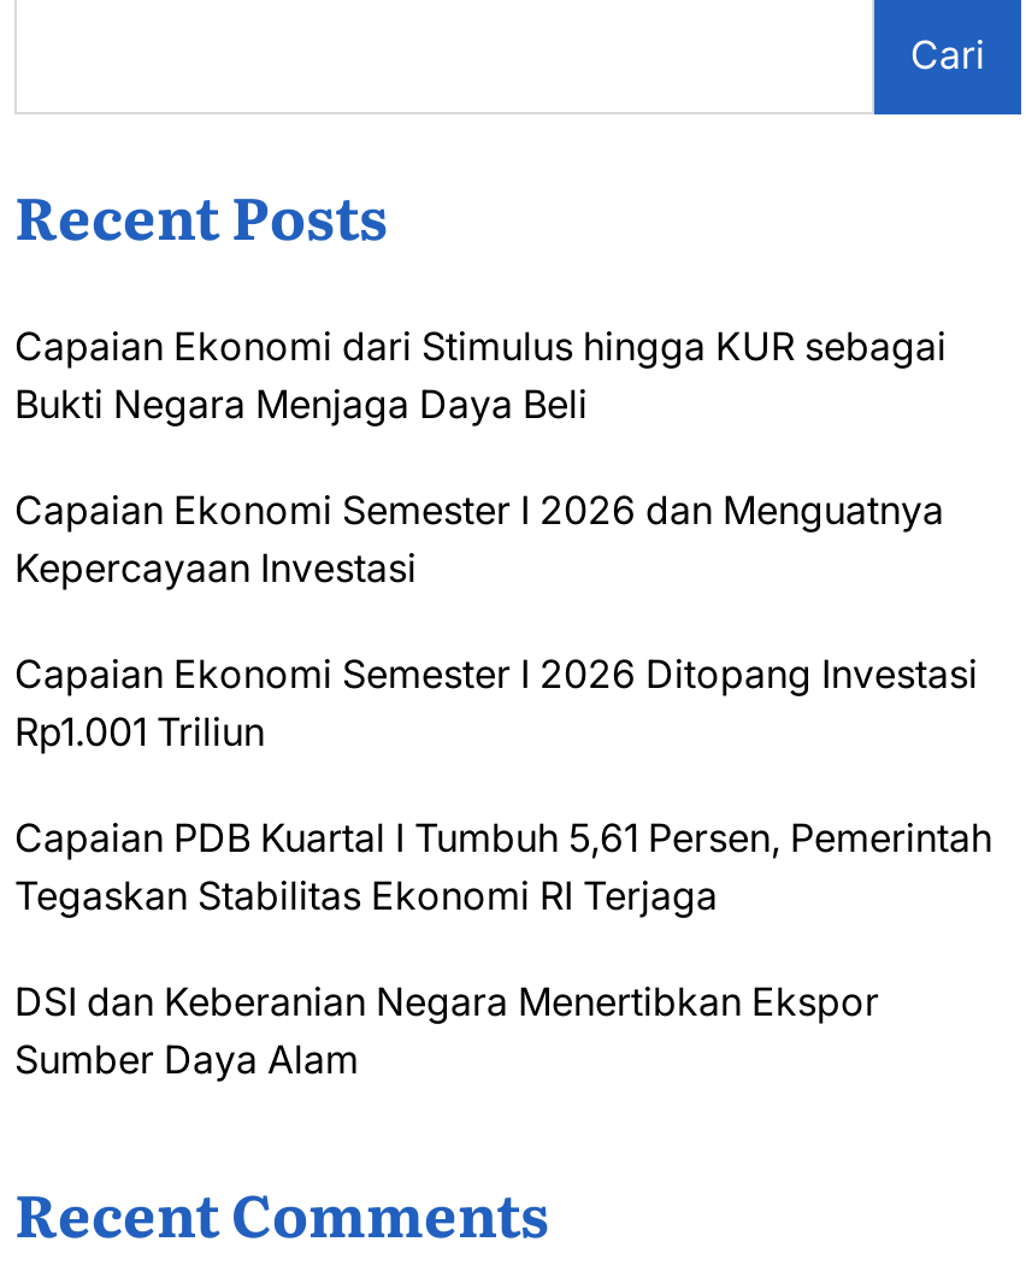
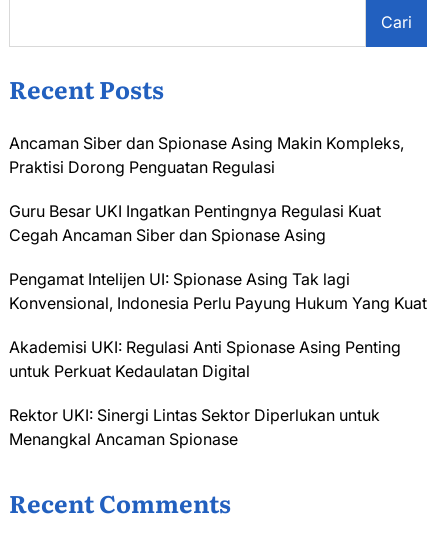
[14,321,947,427] Capaian Ekonomi dari Stimulus hingga KUR sebagai | Bukti Negara Menjaga Daya Beli -> [9,133,404,177] Ancaman Siber dan Spionase Asing Makin Kompleks, | Praktisi Dorong Penguatan Regulasi
[14,485,944,591] Capaian Ekonomi Semester I 2026 dan Menguatnya | Kepercayaan Investasi -> [9,201,381,245] Guru Besar UKI Ingatkan Pentingnya Regulasi Kuat | Cegah Ancaman Siber dan Spionase Asing
[14,649,978,755] Capaian Ekonomi Semester I 2026 Ditopang Investasi | Rp1.001 Triliun -> [9,269,427,313] Pengamat Intelijen UI: Spionase Asing Tak lagi | Konvensional, Indonesia Perlu Payung Hukum Yang Kuat
[14,812,992,918] Capaian PDB Kuartal I Tumbuh 5,61 Persen, Pemerintah | Tegaskan Stabilitas Ekonomi RI Terjaga -> [9,337,401,381] Akademisi UKI: Regulasi Anti Spionase Asing Penting | untuk Perkuat Kedaulatan Digital
[14,976,879,1082] DSI dan Keberanian Negara Menertibkan Ekspor | Sumber Daya Alam -> [9,405,380,449] Rektor UKI: Sinergi Lintas Sektor Diperlukan untuk | Menangkal Ancaman Spionase

